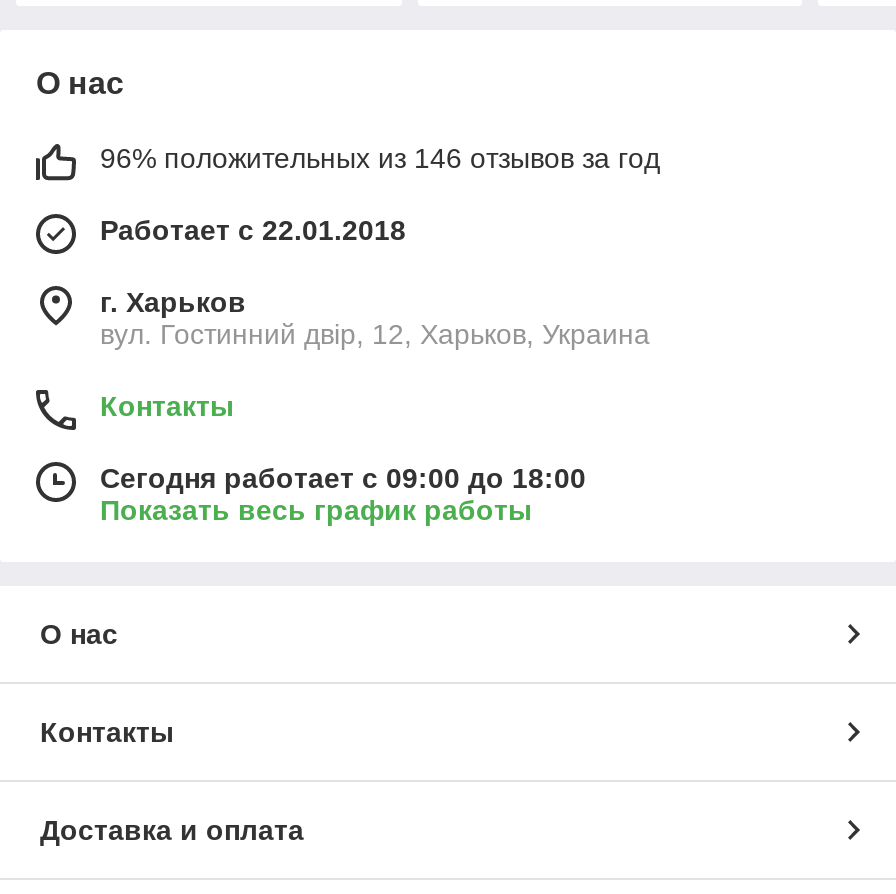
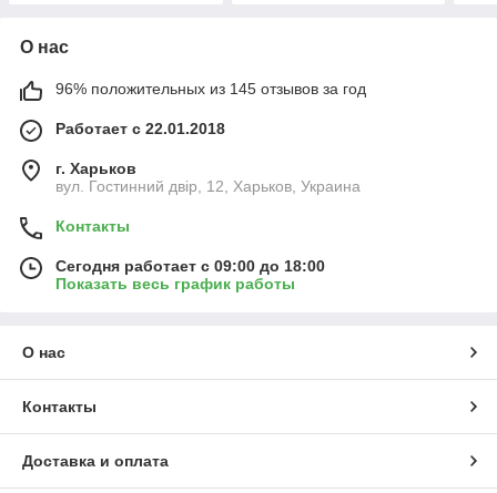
[100,142,660,174] 96% положительных из 146 отзывов за год -> [55,80,366,97] 96% положительных из 145 отзывов за год

